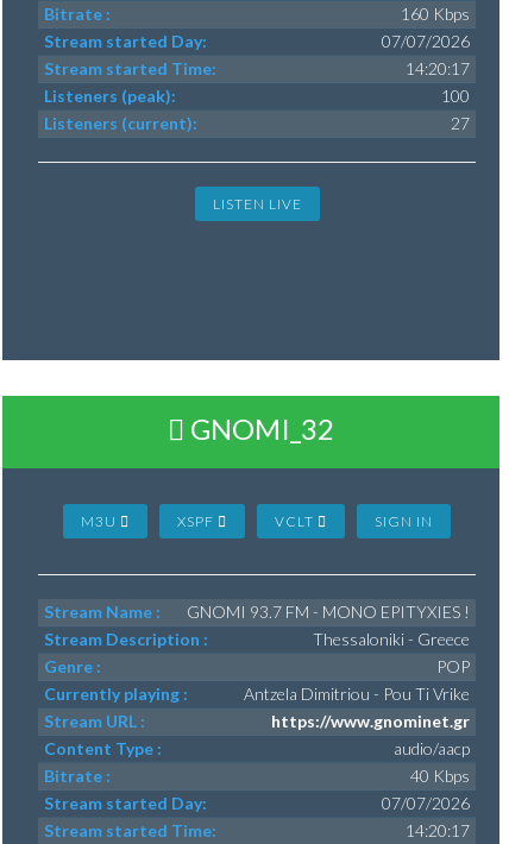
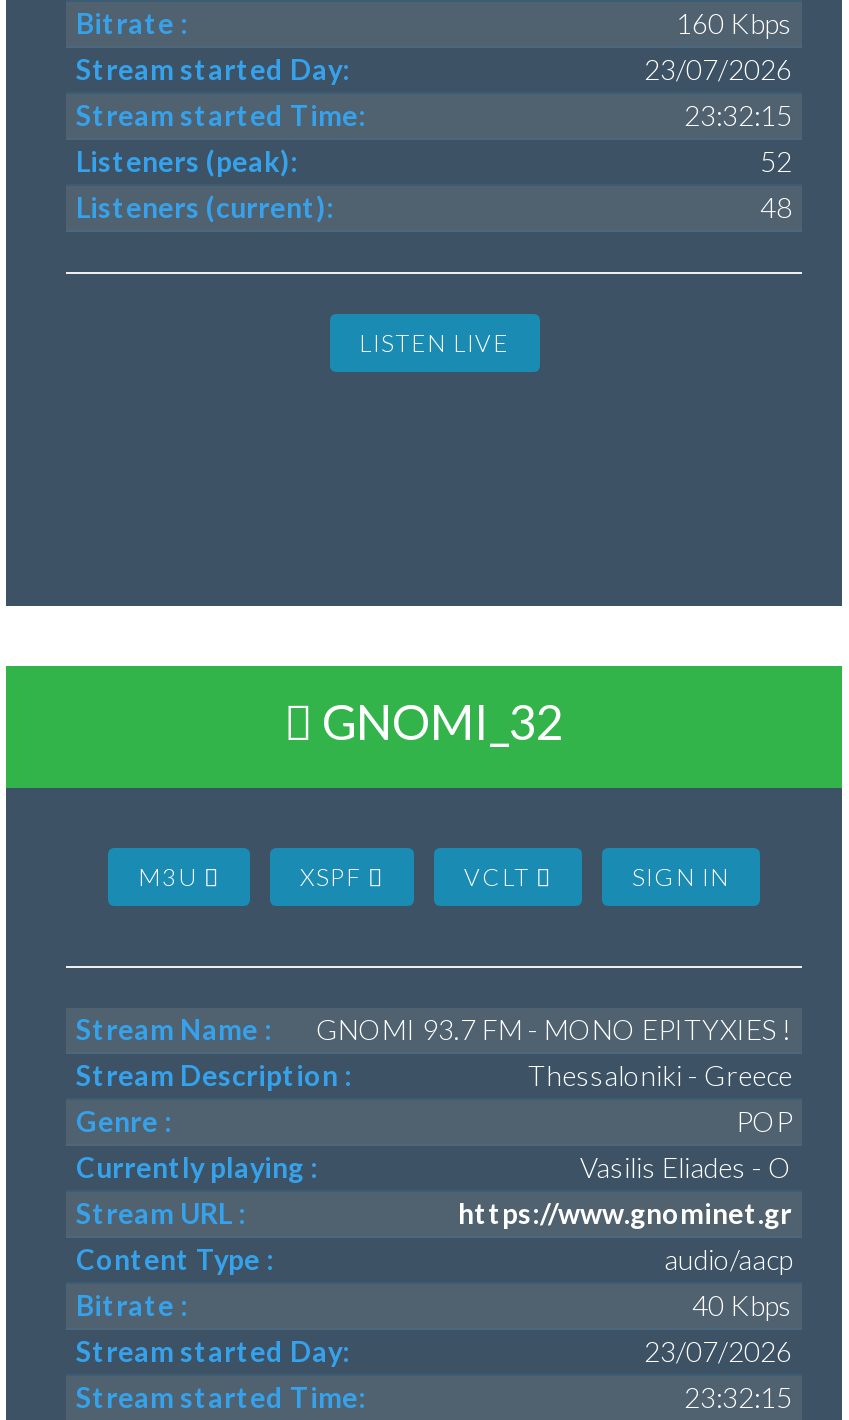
[382,31,470,51] 07/07/2026 -> [644,52,792,86] 23/07/2026
[406,58,470,78] 14:20:17 -> [684,98,792,132] 23:32:15
[441,86,470,106] 100 -> [760,144,792,178] 52
[451,113,470,133] 27 -> [760,190,792,224] 48
[244,684,470,704] Antzela Dimitriou - Pou Ti Vrike -> [580,1150,792,1184] Vasilis Eliades - O
[382,793,470,813] 07/07/2026 -> [644,1334,792,1368] 23/07/2026
[406,820,470,840] 14:20:17 -> [684,1380,792,1414] 23:32:15

